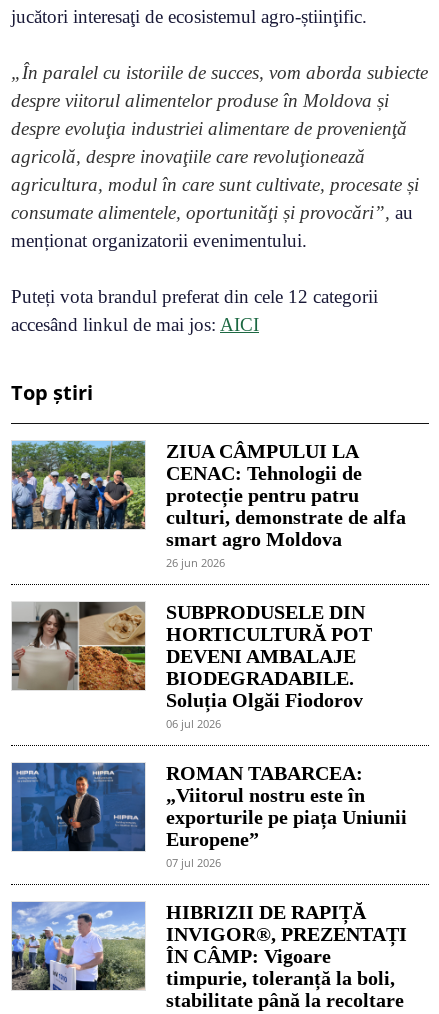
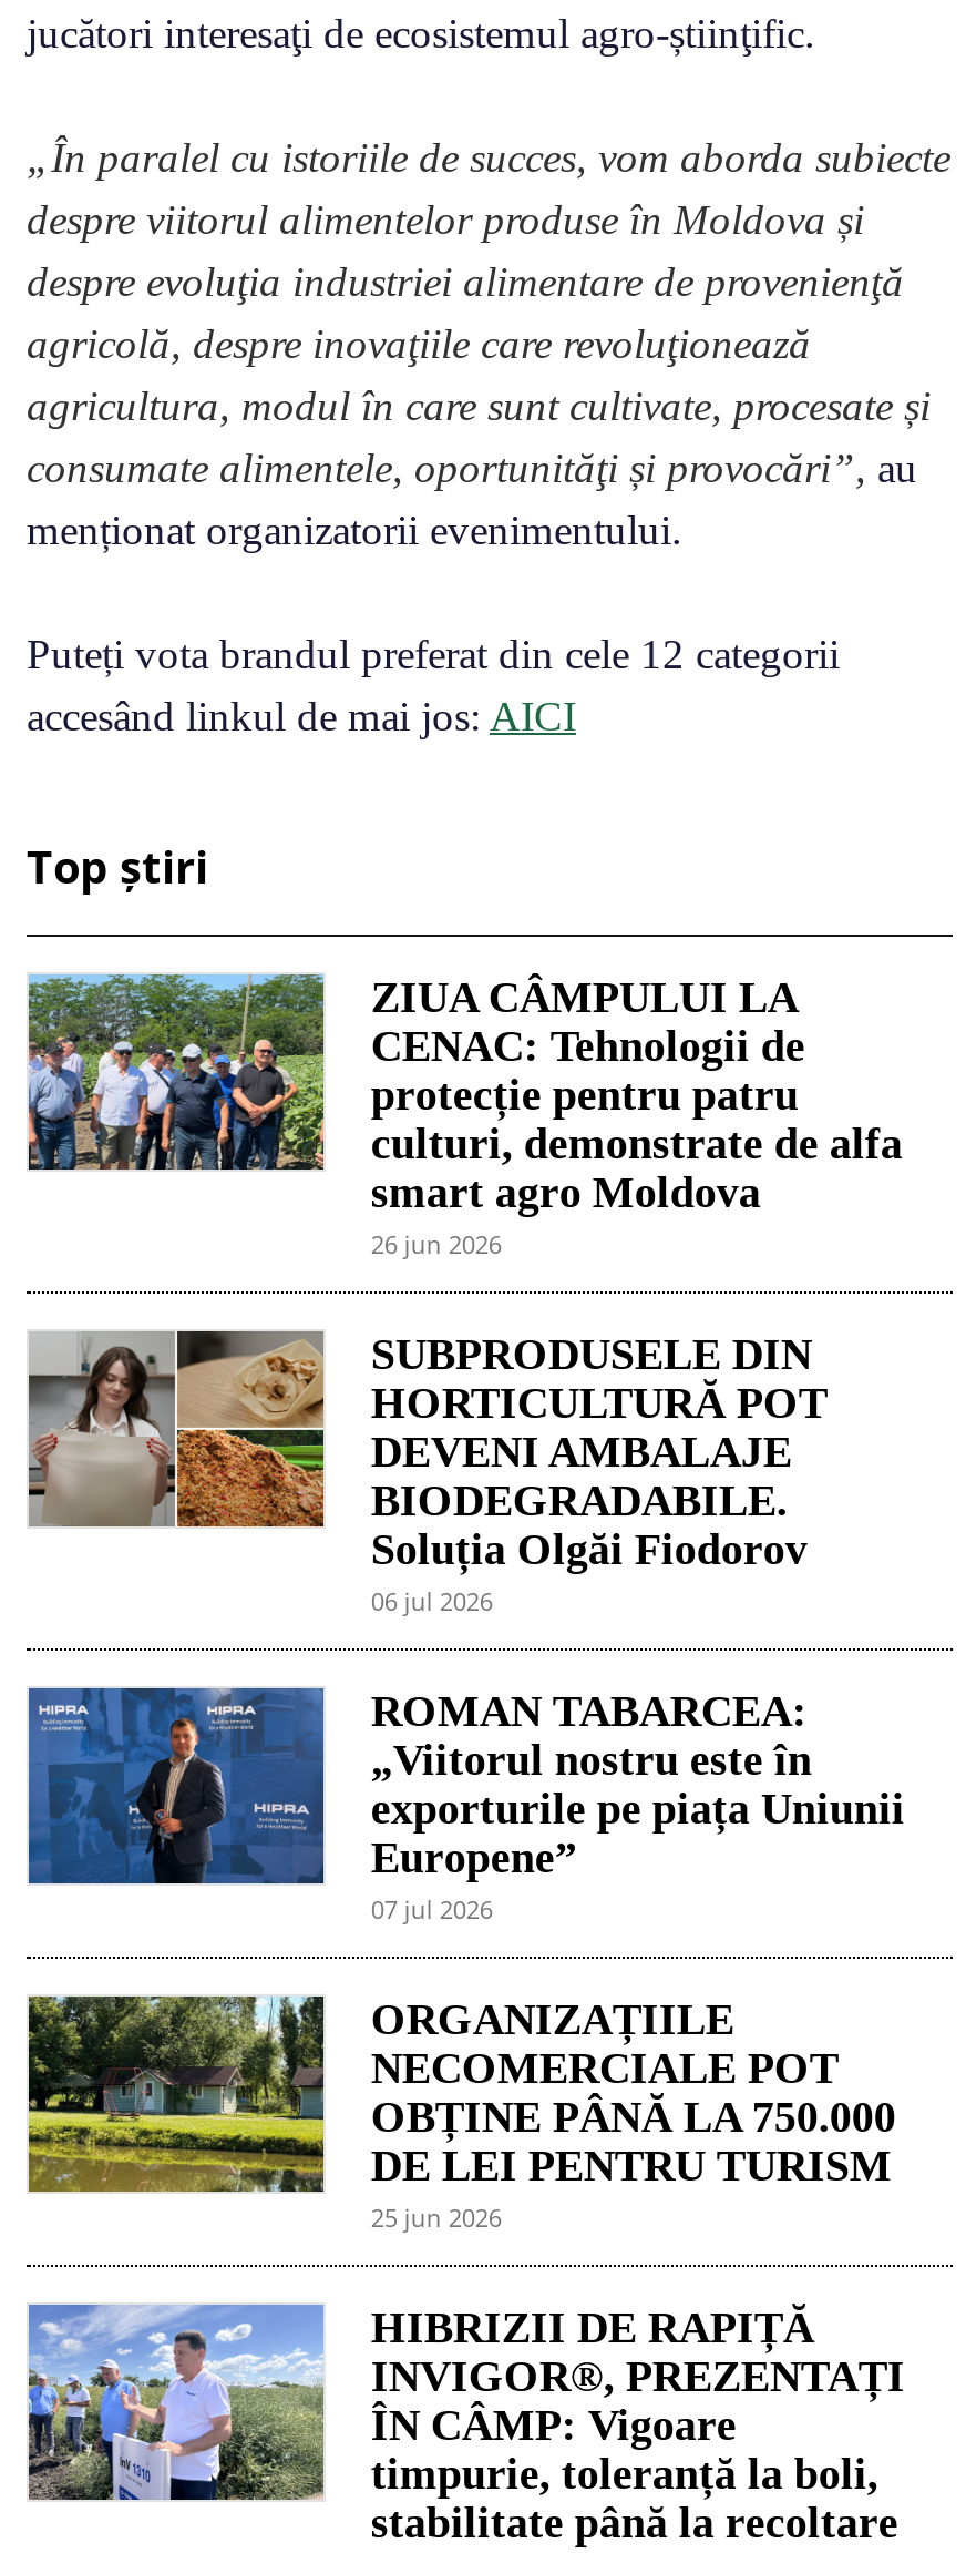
none -> [27,1994,896,2234] [image] | ORGANIZAȚIILE | NECOMERCIALE POT | OBȚINE PÂNĂ LA 750.000 | DE LEI PENTRU TURISM | 25 jun 2026

